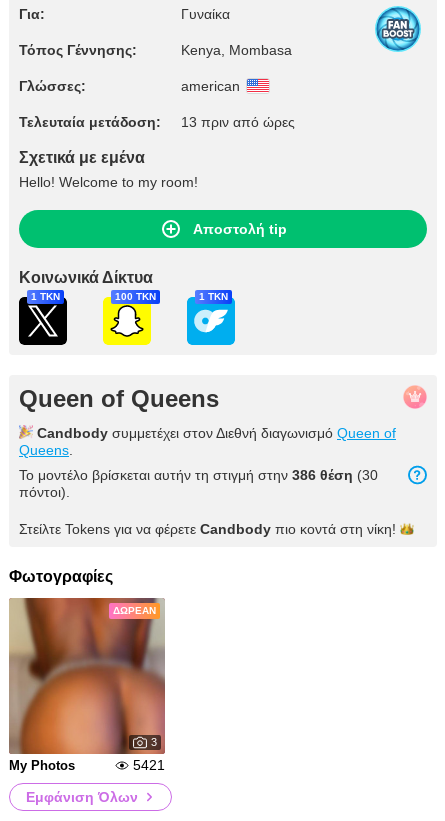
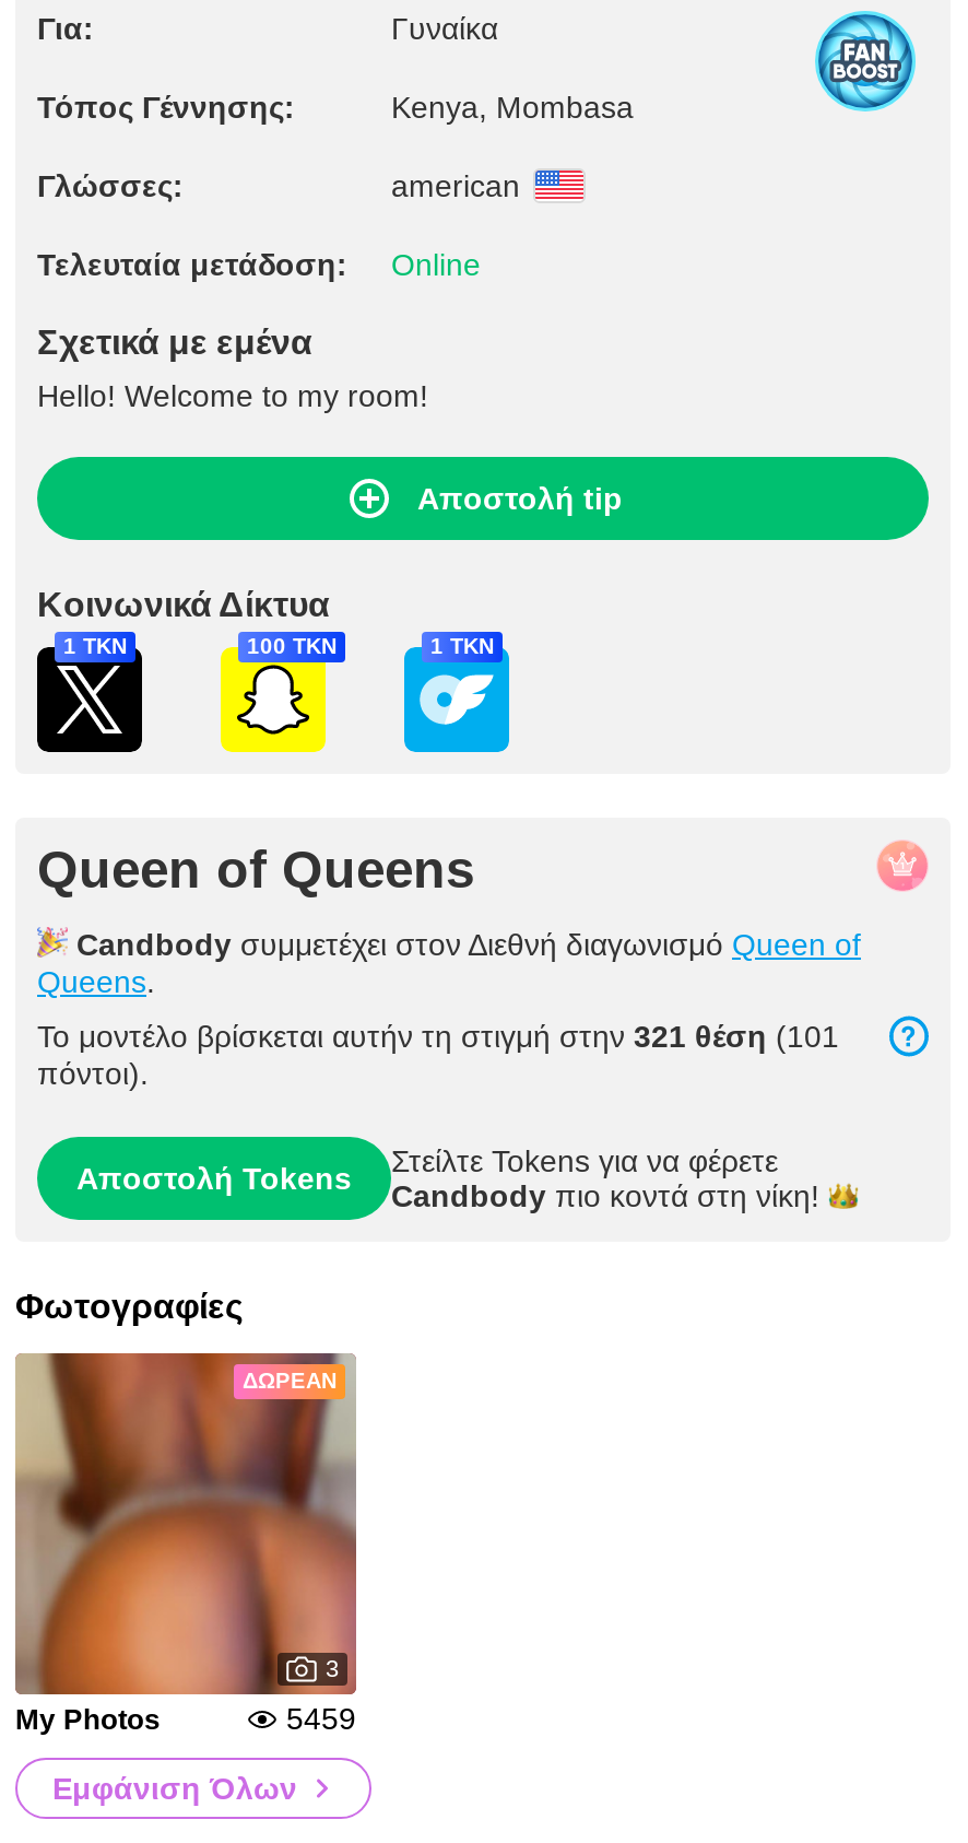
[181,114,295,130] 13 πριν από ώρες -> [391,247,481,282] Online
[19,467,378,483] Το μοντέλο βρίσκεται αυτήν τη στιγμή στην 386 θέση (30 -> [37,1019,839,1054] Το μοντέλο βρίσκεται αυτήν τη στιγμή στην 321 θέση (101
[19,521,396,537] Στείλτε Tokens για να φέρετε Candbody πιο κοντά στη νίκη! -> [76,1143,819,1213] Αποστολή Tokens | Στείλτε Tokens για να φέρετε | Candbody πιο κοντά στη νίκη!
[133,757,165,773] 5421 -> [286,1701,356,1736] 5459

